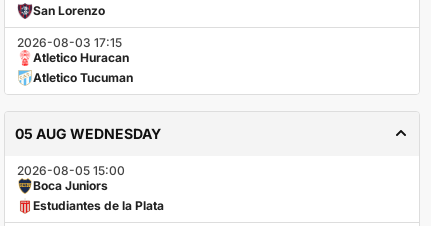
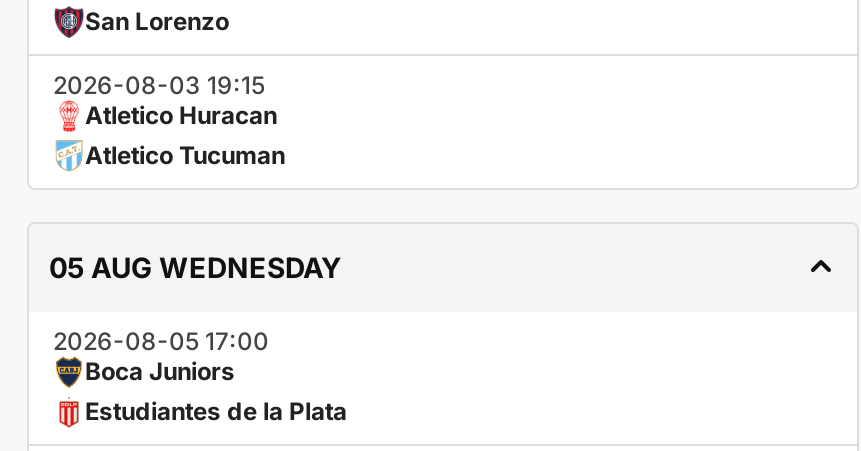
[17,35,122,50] 2026-08-03 17:15 -> [53,70,265,100] 2026-08-03 19:15
[17,163,125,178] 2026-08-05 15:00 -> [53,326,269,356] 2026-08-05 17:00

